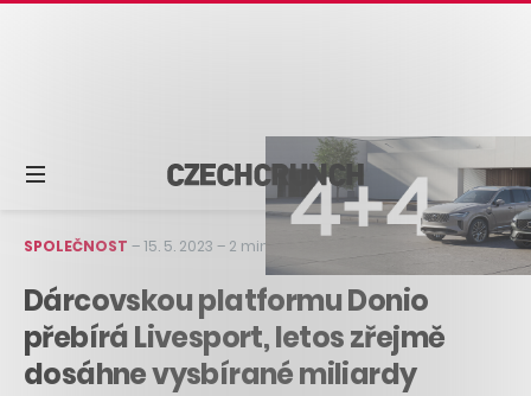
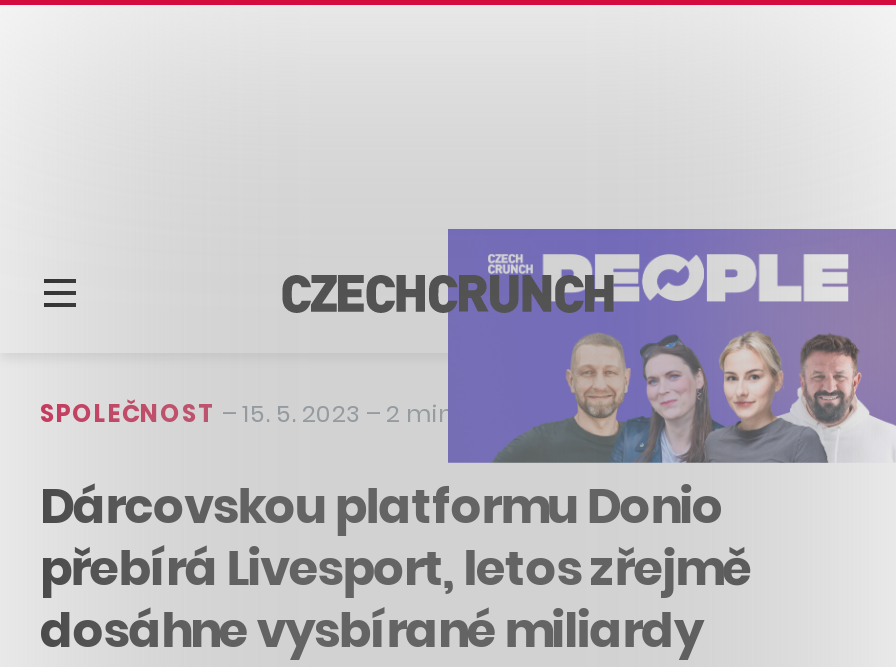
[264,136,527,276] [image] -> [446,227,890,463] [image]

